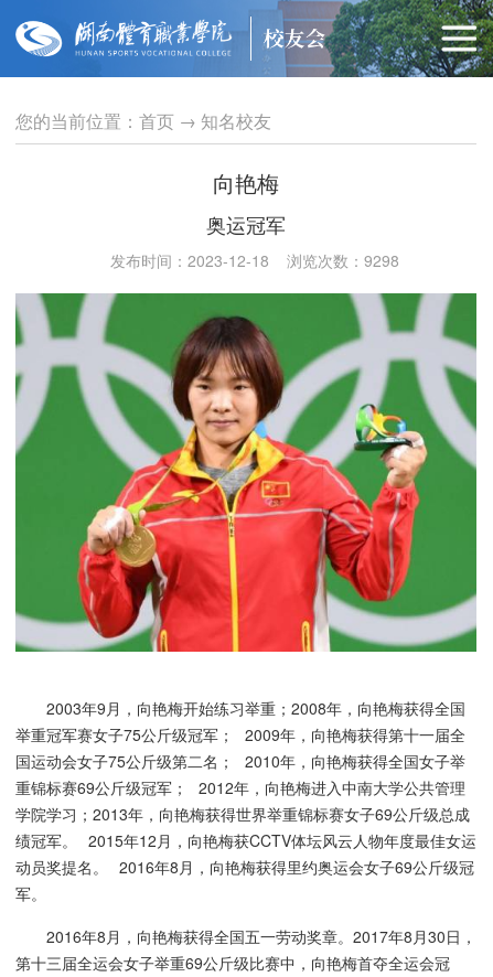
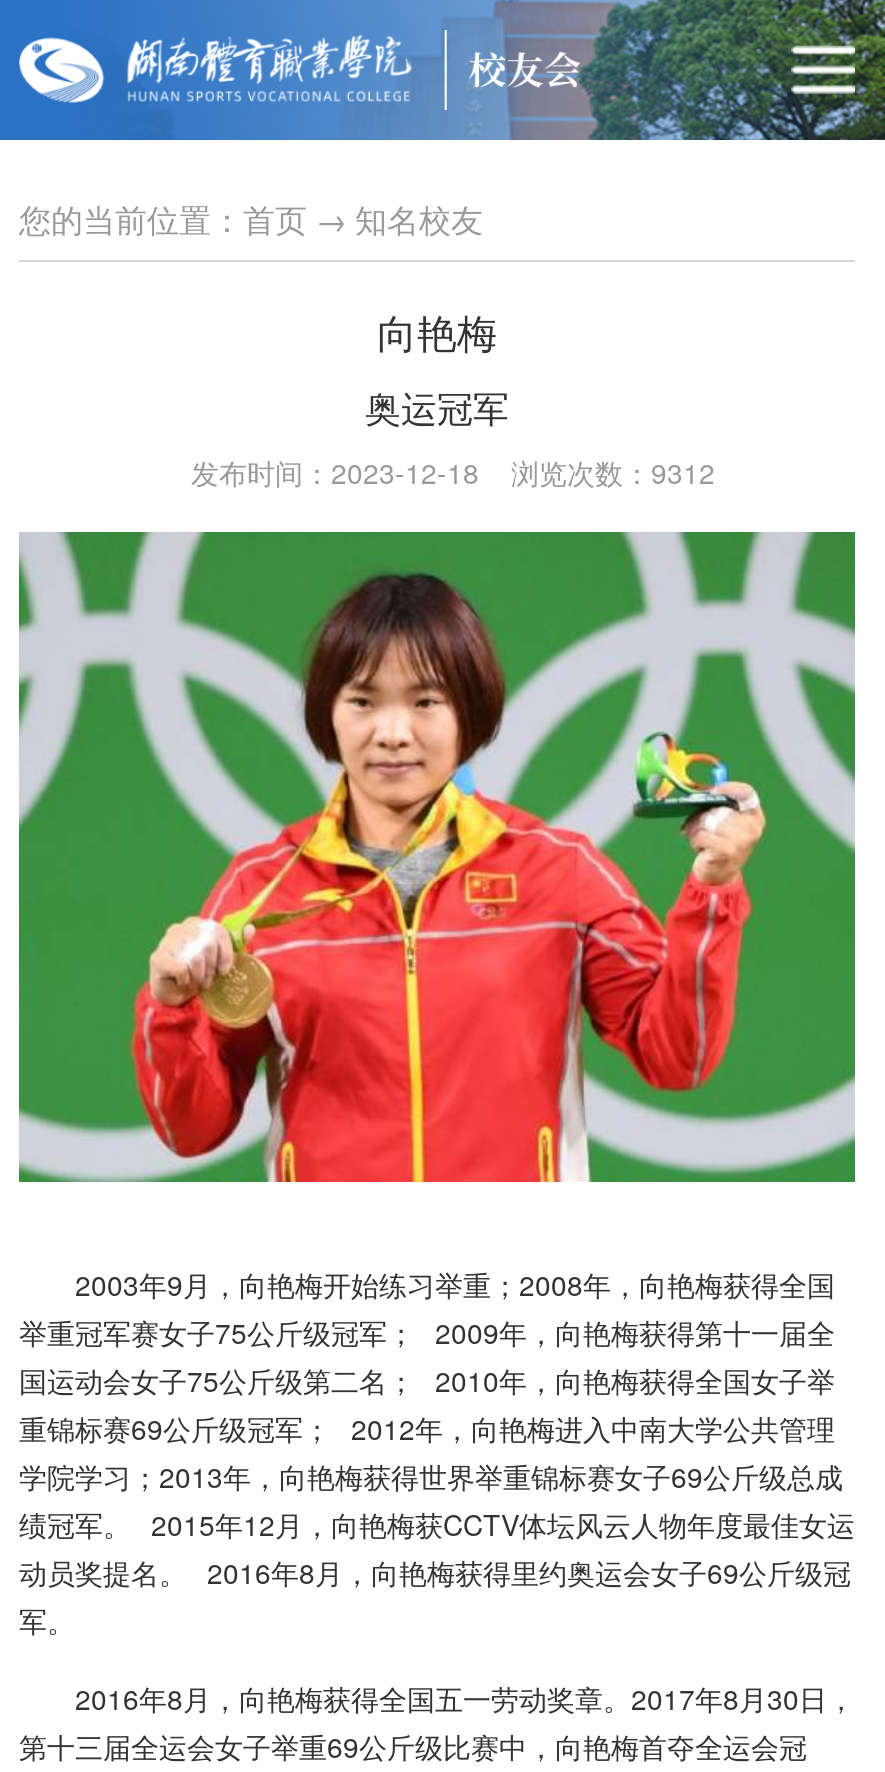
[110,249,399,271] 发布时间：2023-12-18 浏览次数：9298 -> [191,452,715,492] 发布时间：2023-12-18 浏览次数：9312

